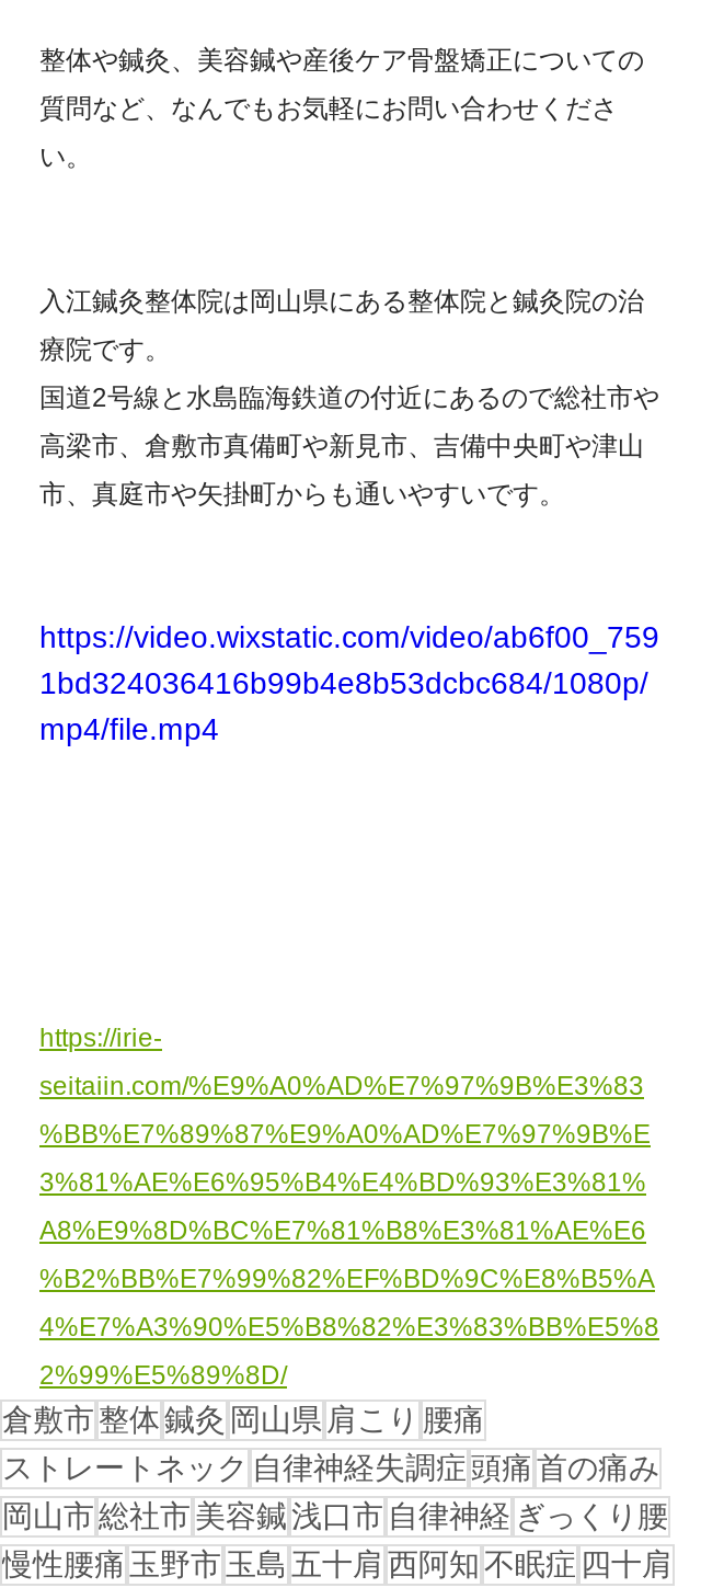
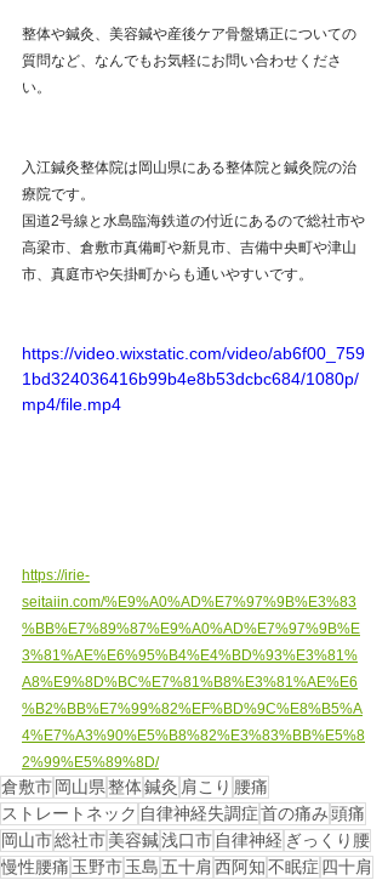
[2,1402,484,1437] 倉敷市 整体 鍼灸 岡山県 肩こり 腰痛 -> [1,777,268,796] 倉敷市 岡山県 整体 鍼灸 肩こり 腰痛
[2,1450,659,1485] ストレートネック 自律神経失調症 頭痛 首の痛み -> [1,804,365,823] ストレートネック 自律神経失調症 首の痛み 頭痛

